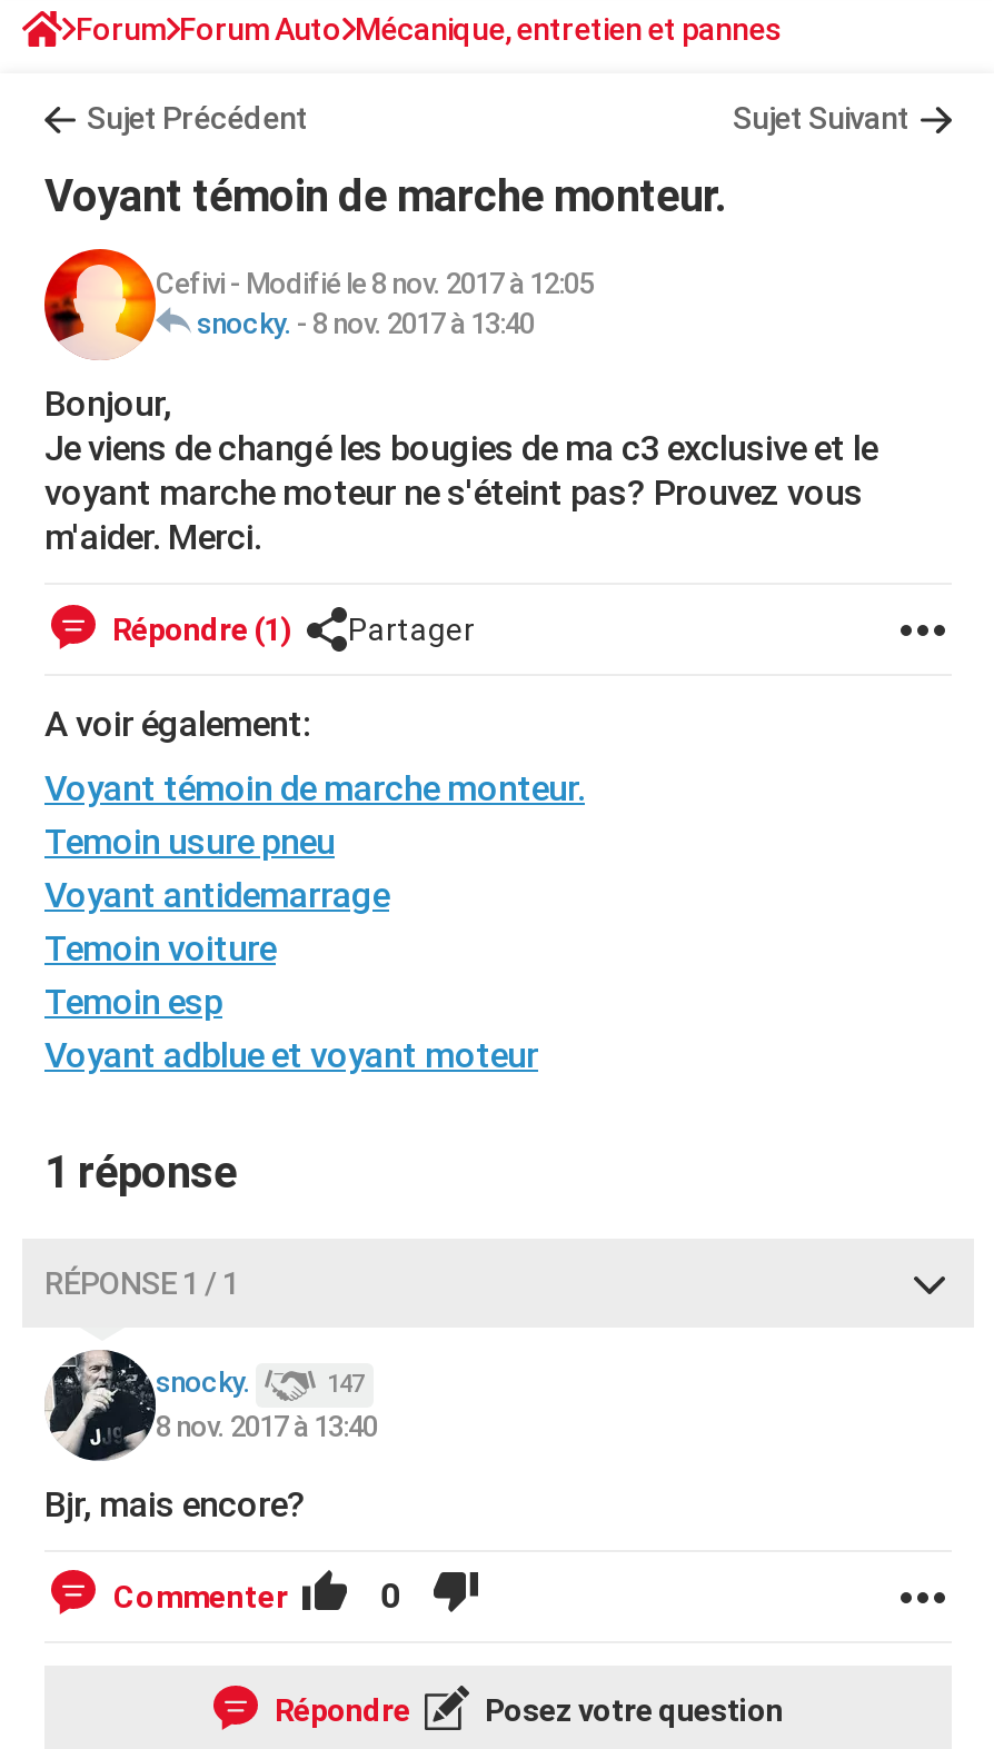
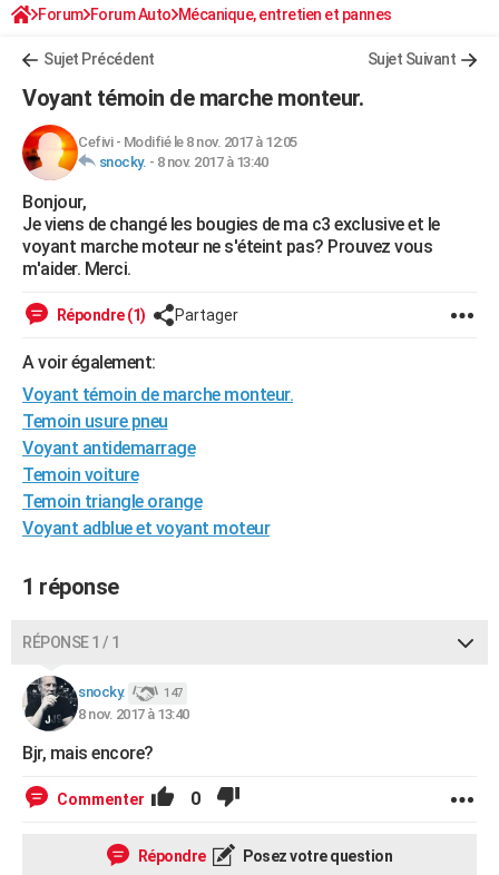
[44,981,222,1023] Temoin esp -> [22,491,202,512] Temoin triangle orange

